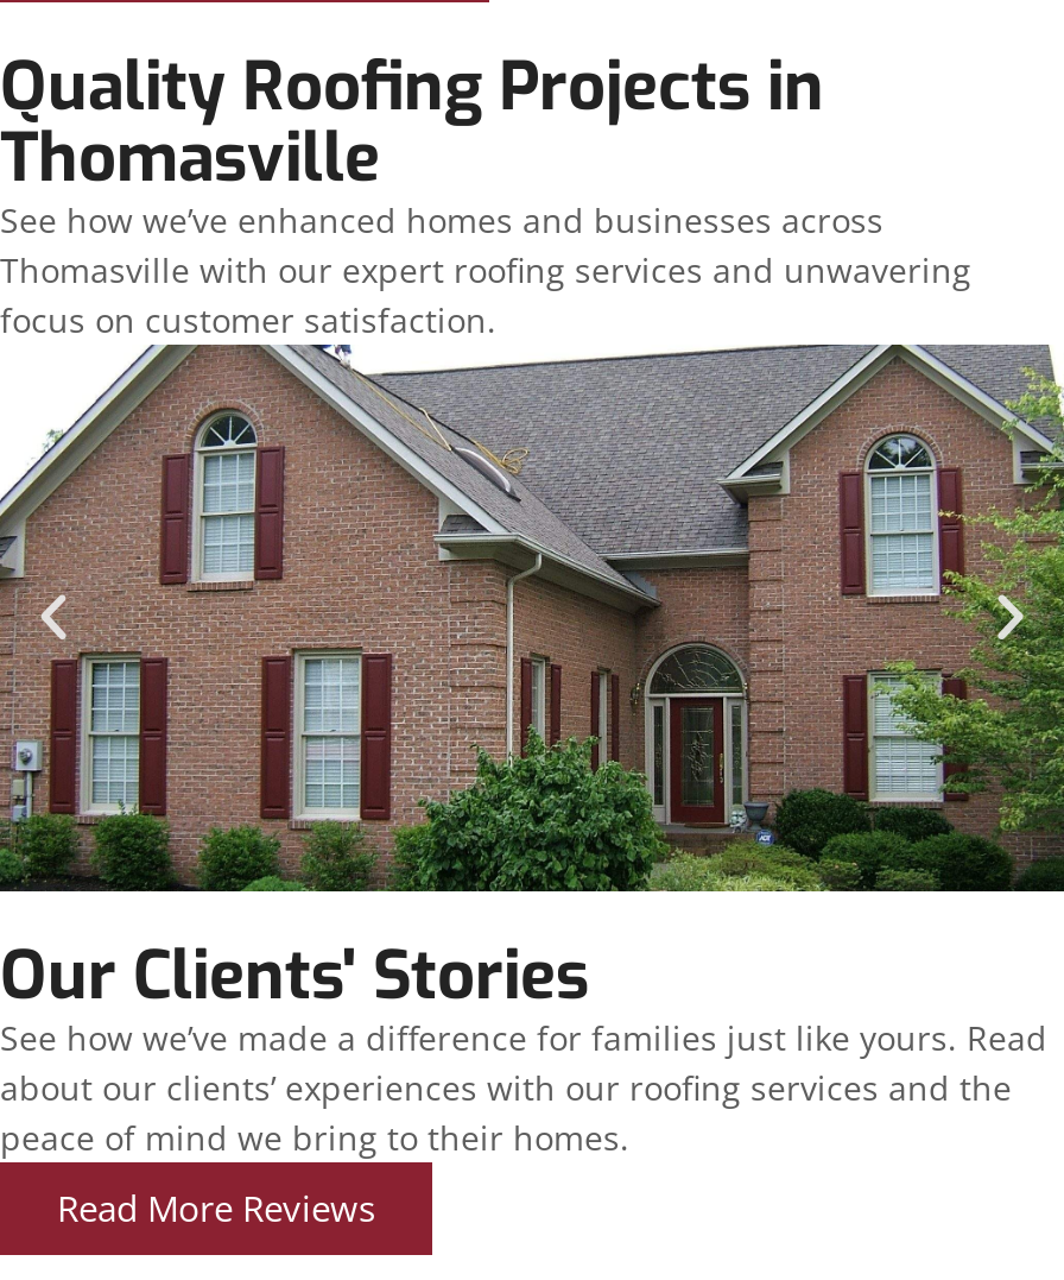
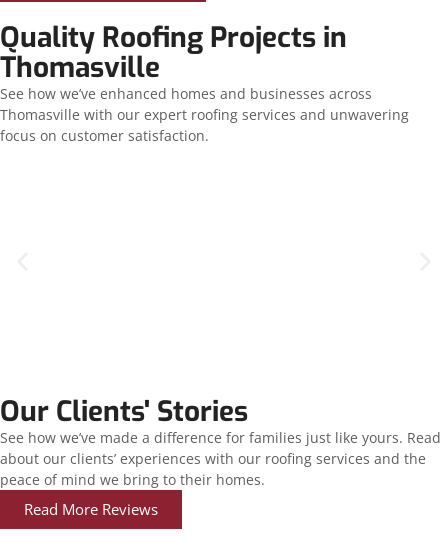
[7,341,1057,895] [image] -> none

